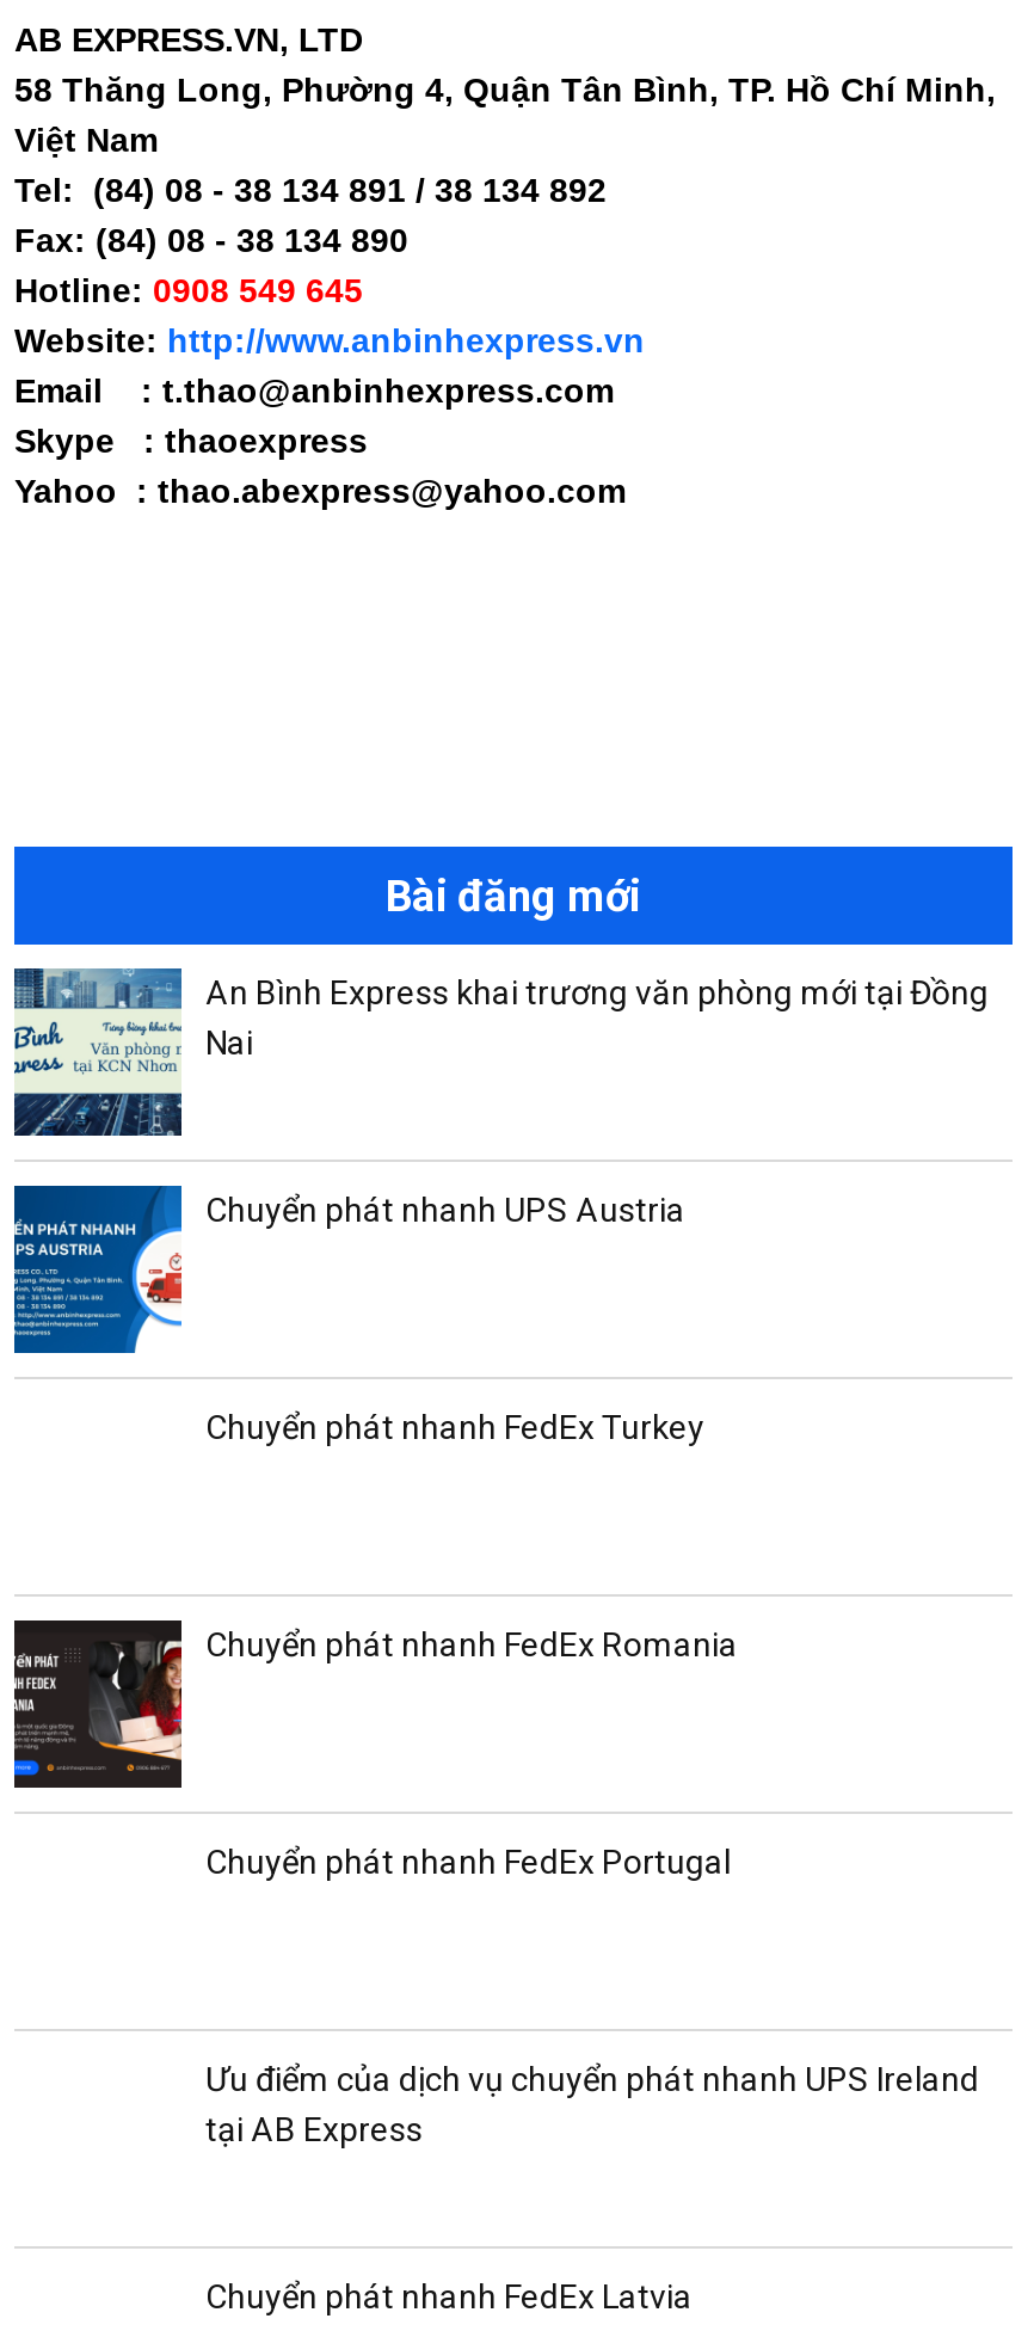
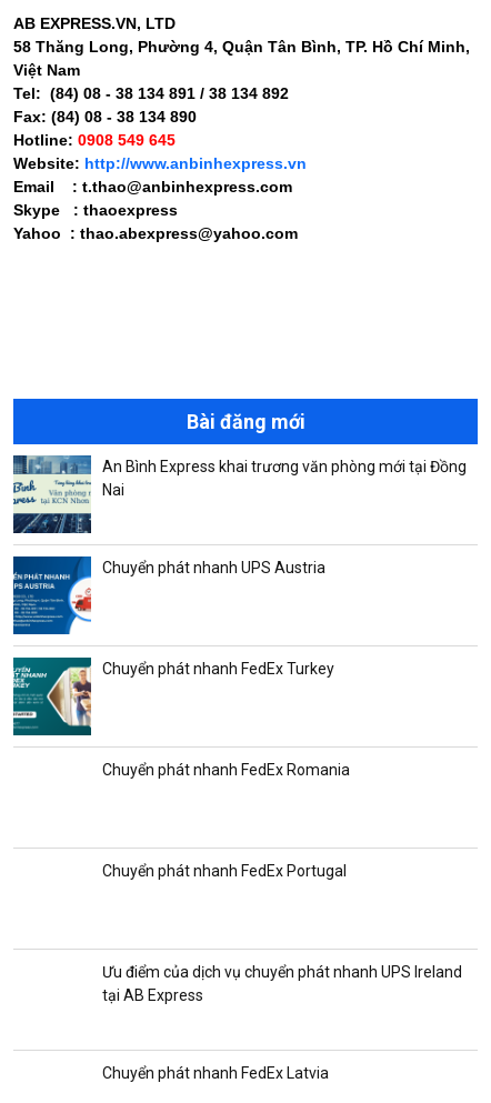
none -> [12,656,92,736] [image]
[12,1618,184,1790] [image] -> none

